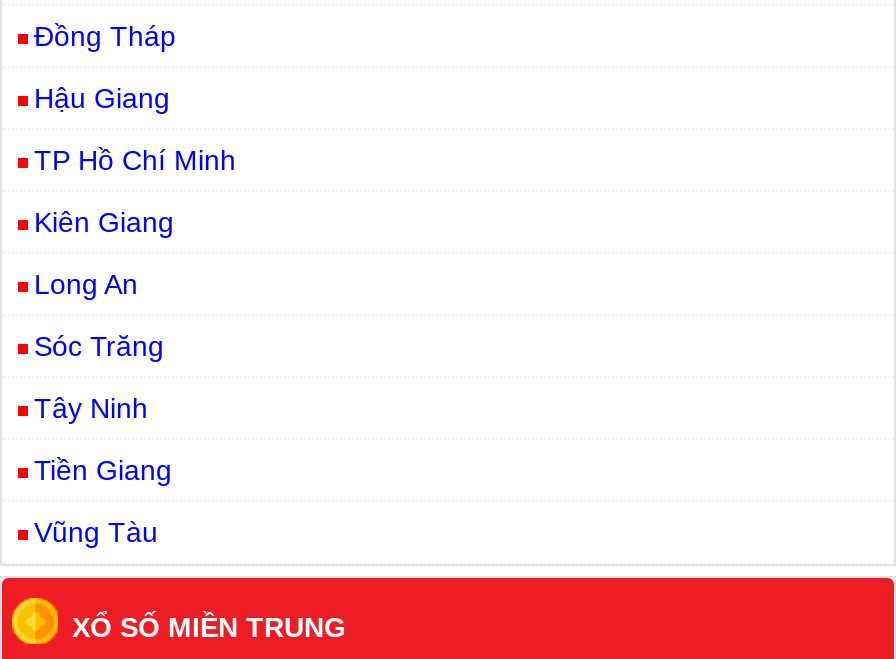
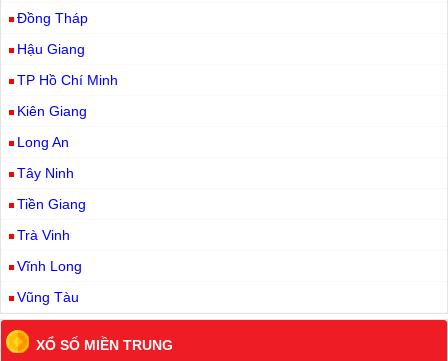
[34,330,164,362] Sóc Trăng -> none
moved [34,392,172,486] -> [17,165,86,212]: Tây Ninh | Tiền Giang
none -> [17,227,82,274] Trà Vinh | Vĩnh Long

